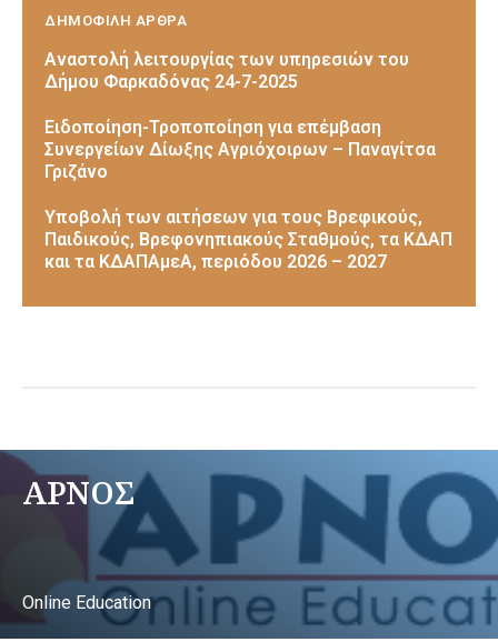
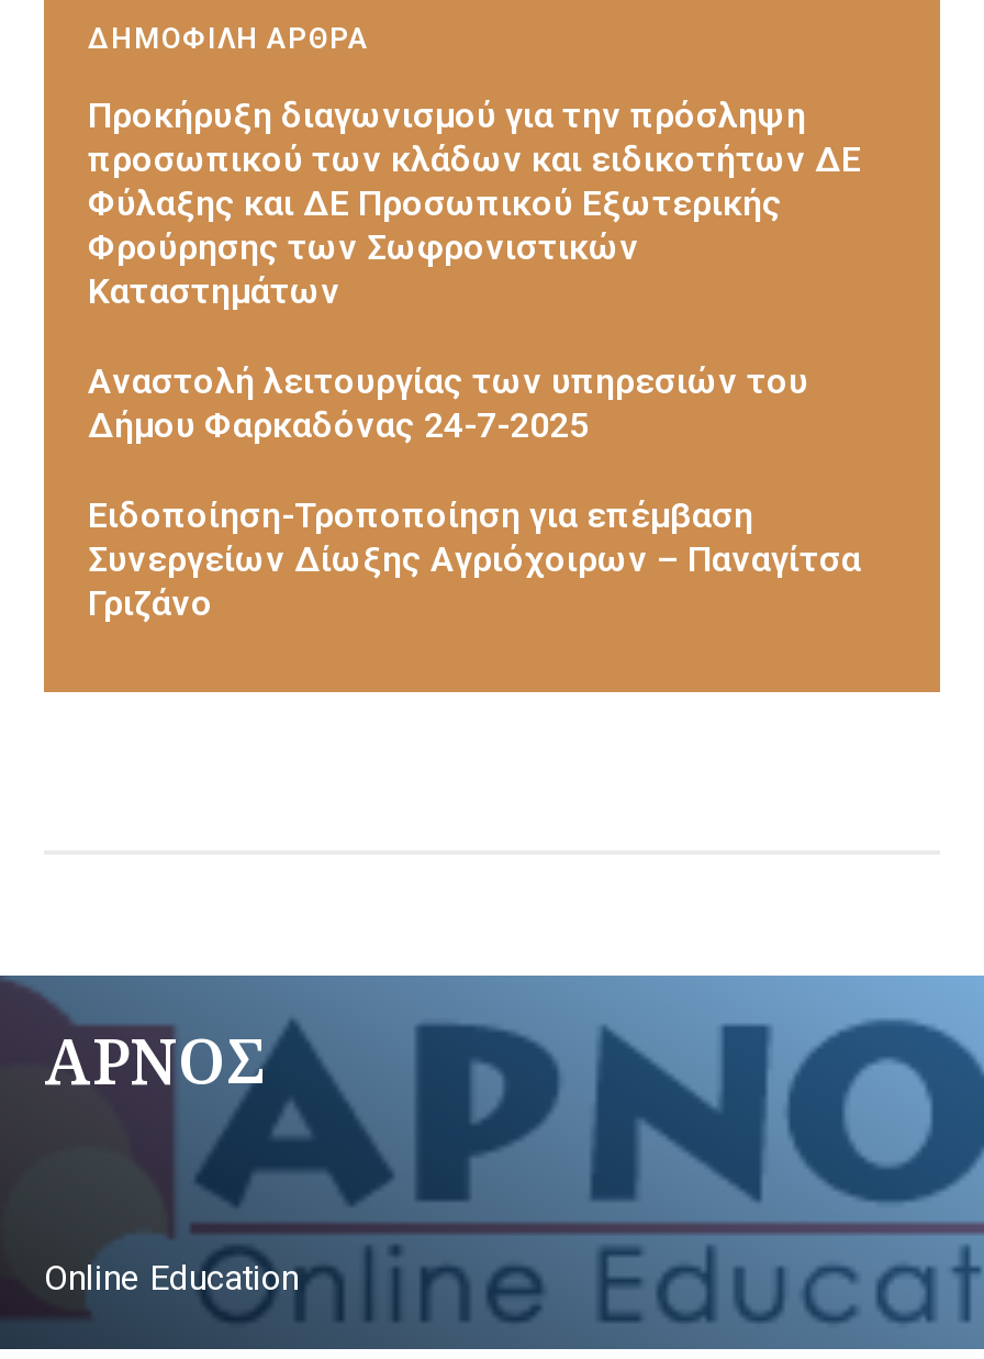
none -> [88,94,861,312] Προκήρυξη διαγωνισμού για την πρόσληψη | προσωπικού των κλάδων και ειδικοτήτων ΔΕ | Φύλαξης και ΔΕ Προσωπικού Εξωτερικής | Φρούρησης των Σωφρονιστικών | Καταστημάτων
moved [44,49,436,182] -> [88,360,861,624]: Αναστολή λειτουργίας των υπηρεσιών του | Δήμου Φαρκαδόνας 24-7-2025 | Ειδοποίηση-Τροποποίηση για επέμβαση | Συνεργείων Δίωξης Αγριόχοιρων – Παναγίτσα | Γριζάνο
[44,206,452,272] Υποβολή των αιτήσεων για τους Βρεφικούς, | Παιδικούς, Βρεφονηπιακούς Σταθμούς, τα ΚΔΑΠ | και τα ΚΔΑΠΑμεΑ, περιόδου 2026 – 2027 -> none

